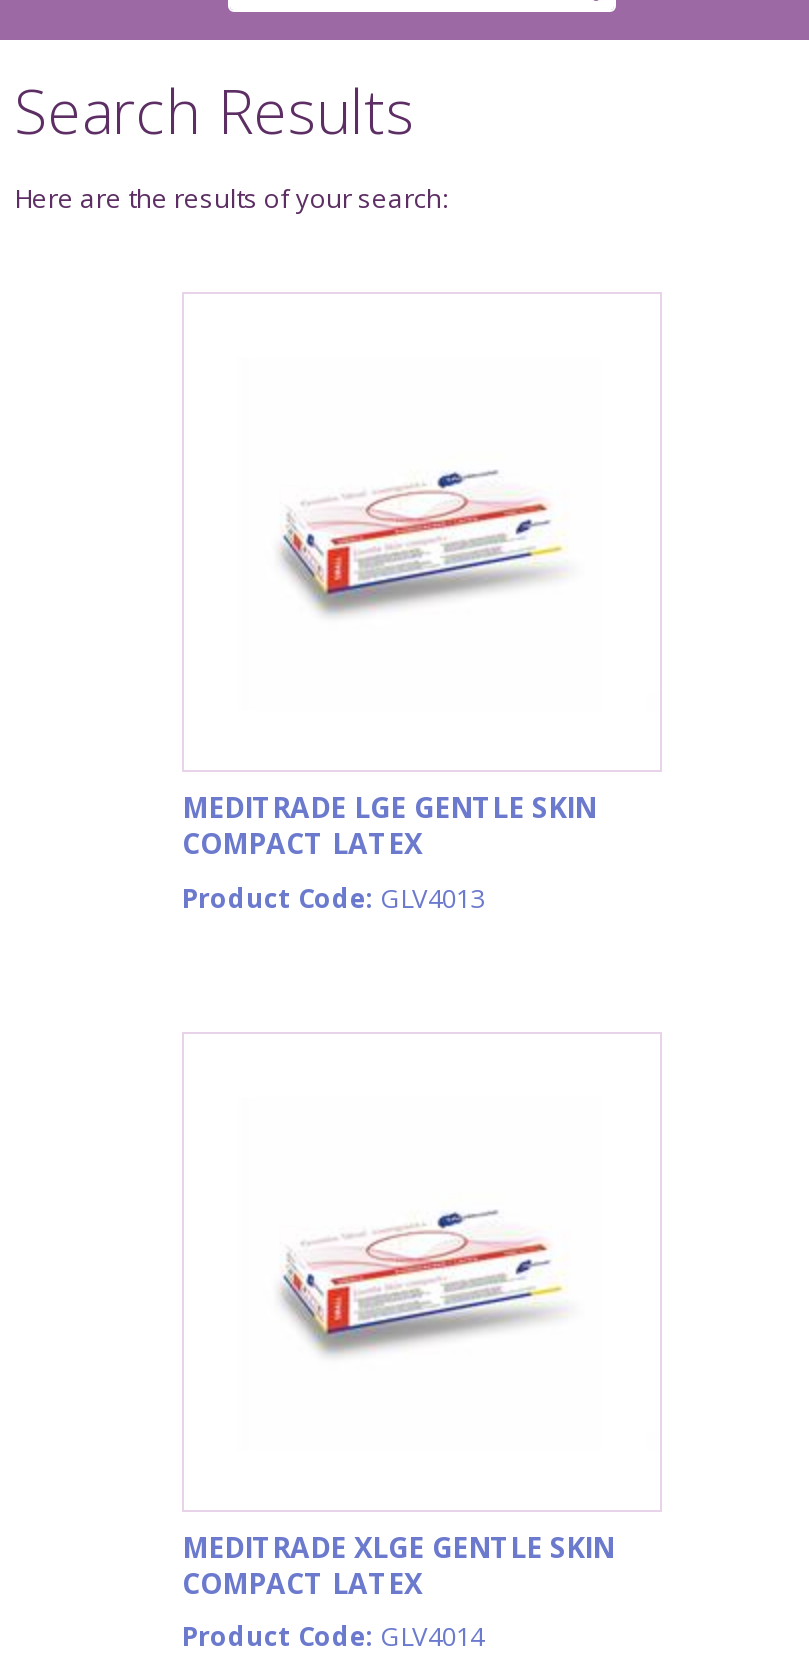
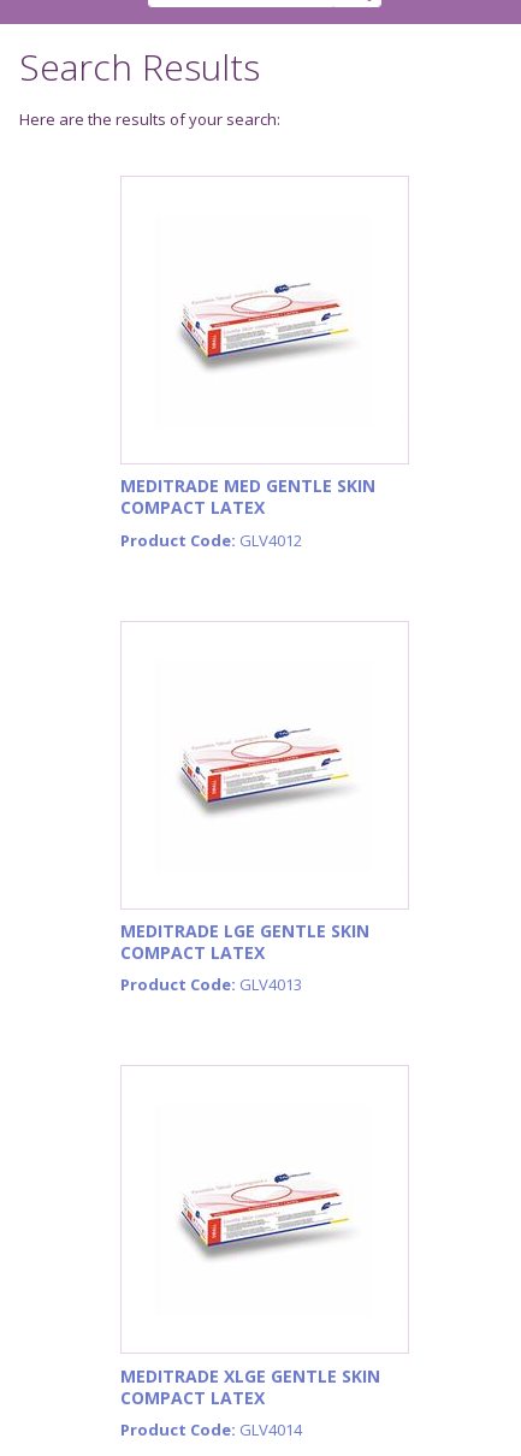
none -> [120,474,375,551] MEDITRADE MED GENTLE SKIN | COMPACT LATEX | Product Code: GLV4012

